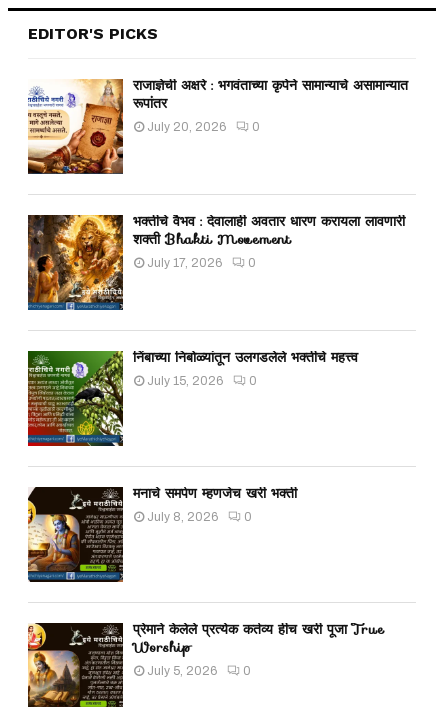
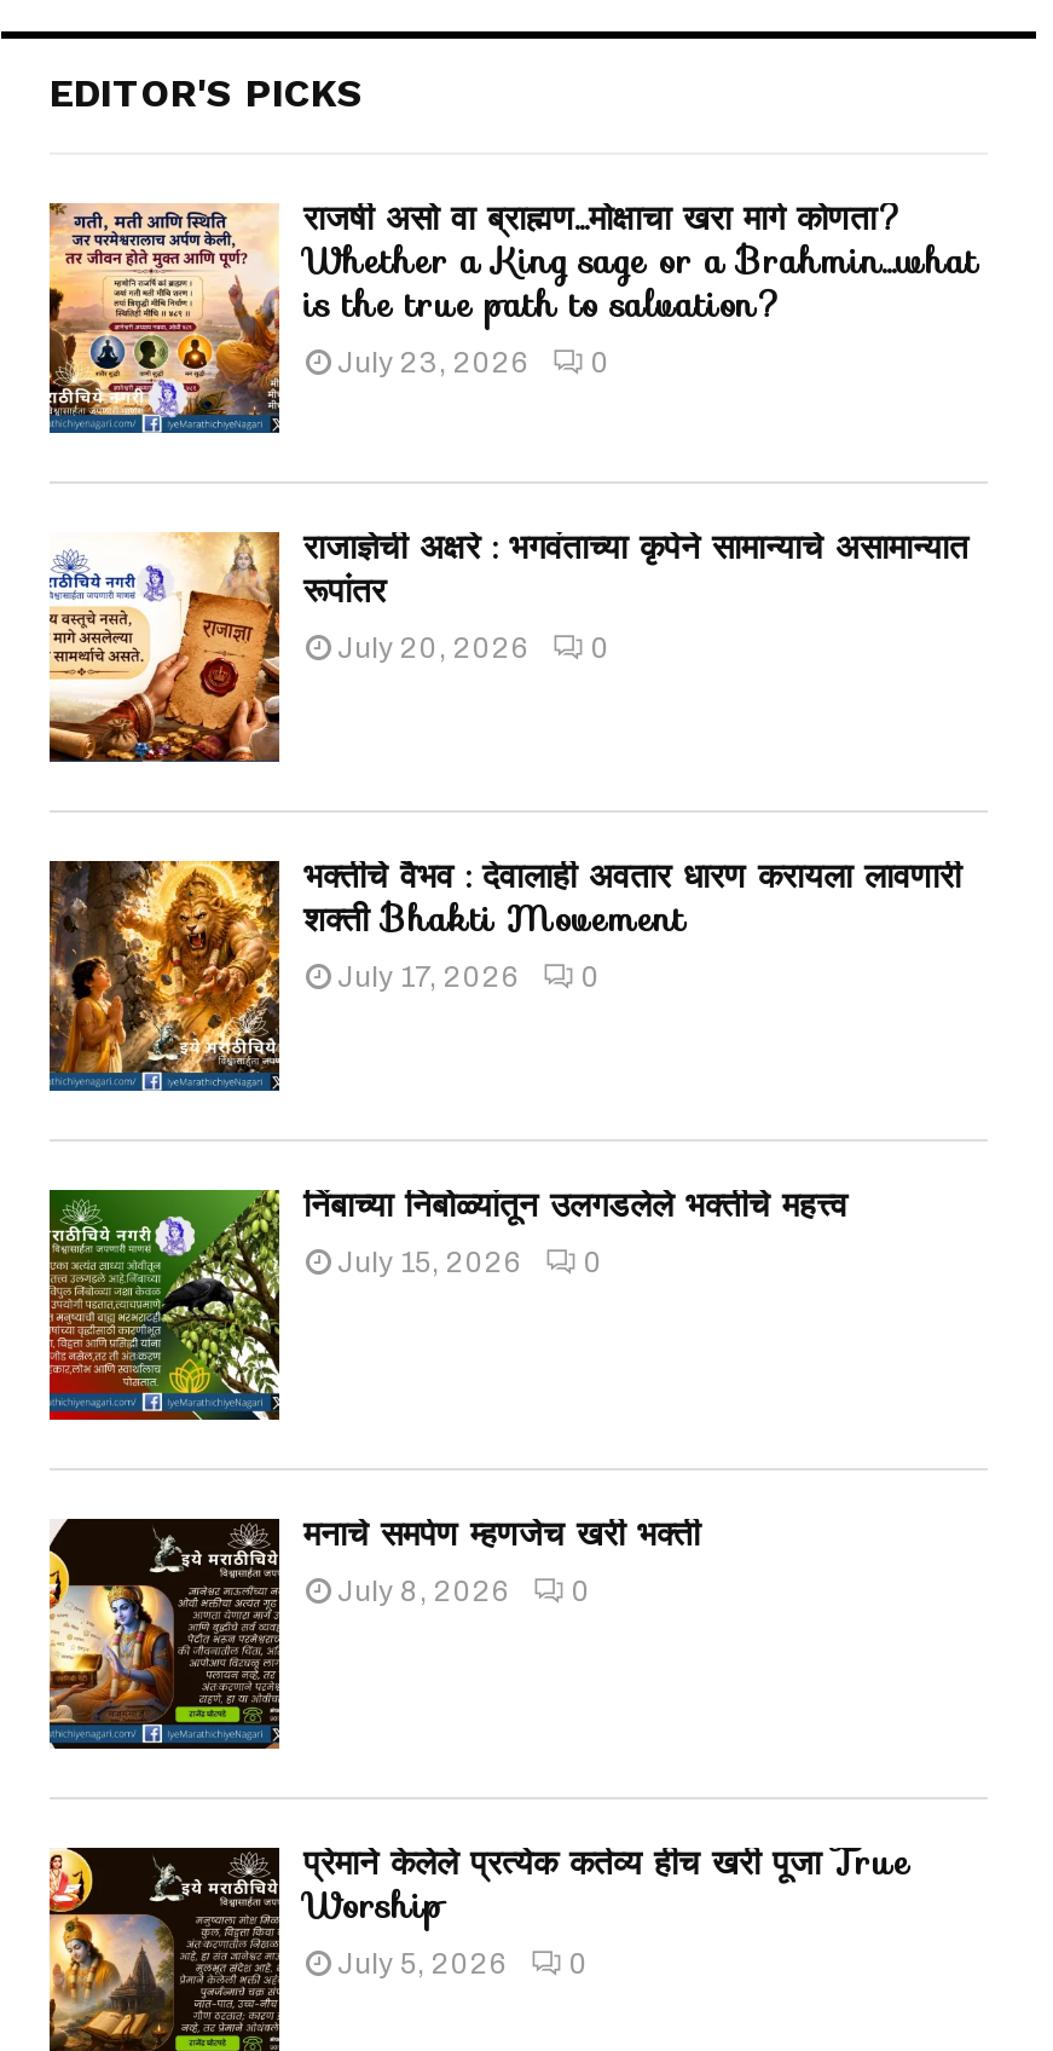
none -> [47,190,978,433] [image] | राजर्षी असो वा ब्राह्मण…मोक्षाचा खरा मार्ग कोणता? | Whether a King sage or a Brahmin…what | is the true path to salvation? | July 23, 2026 | 0

